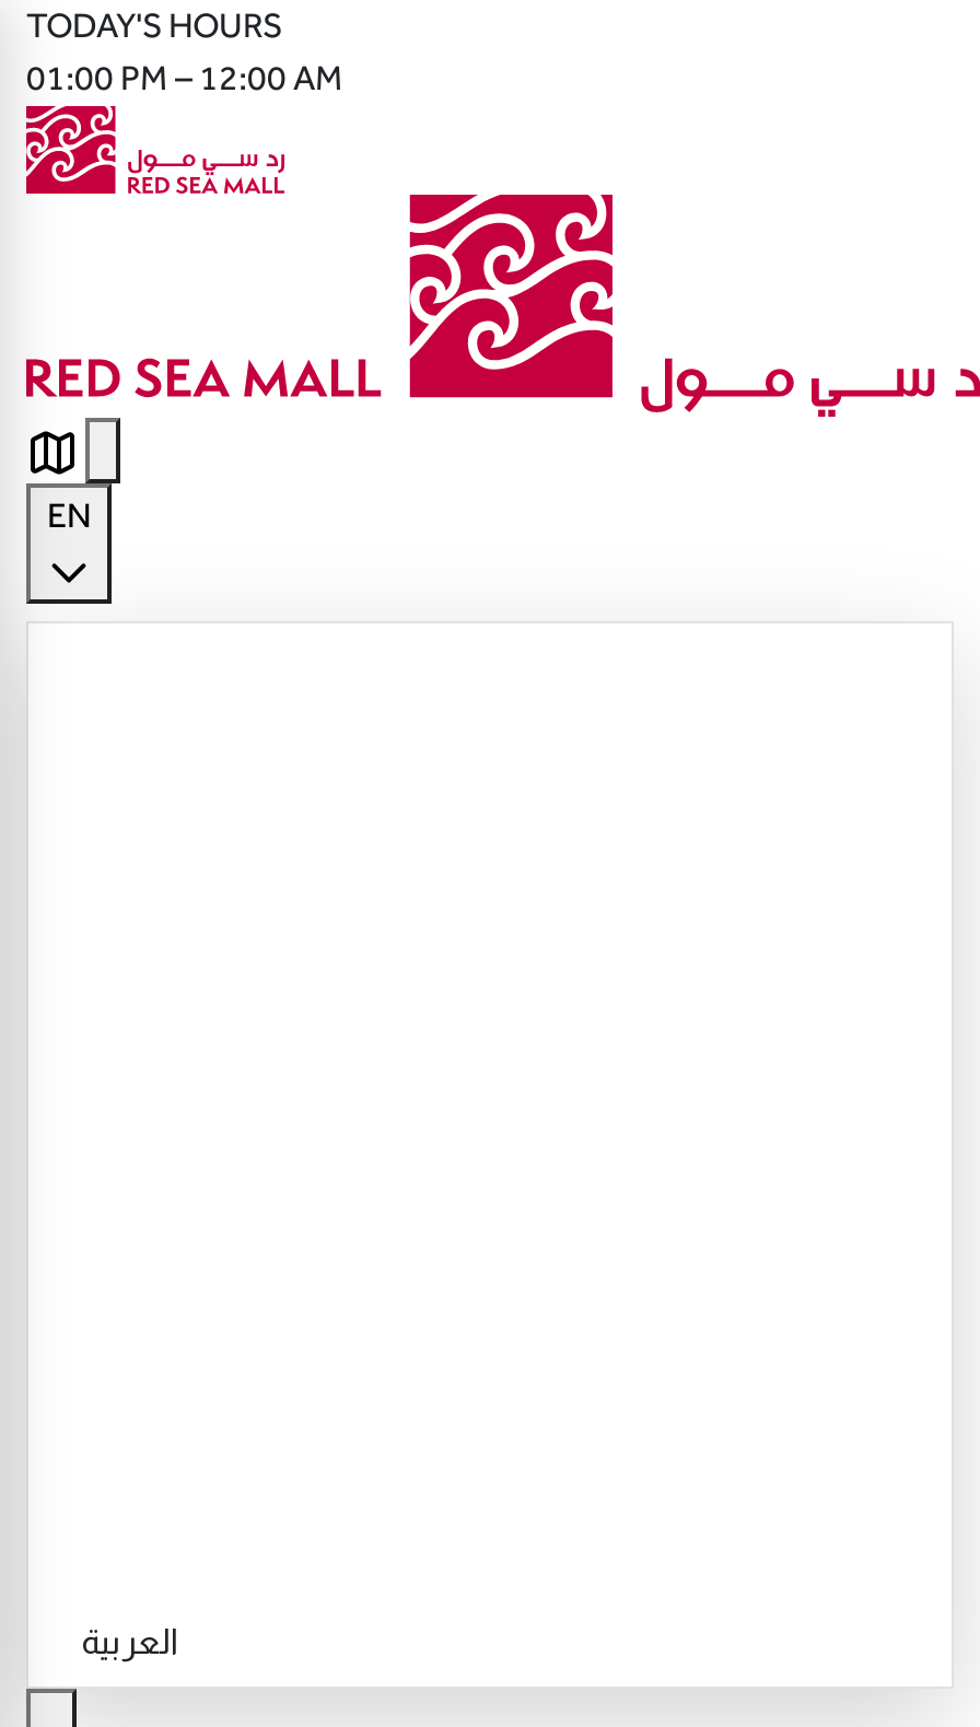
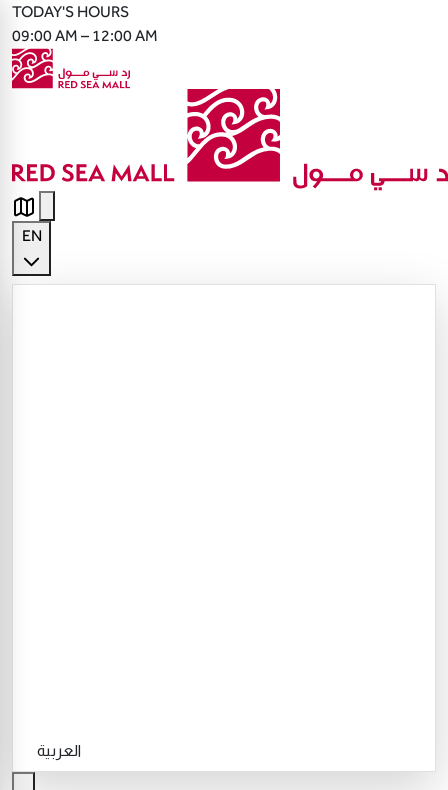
[26,57,343,98] 01:00 PM – 12:00 AM -> [12,26,158,45] 09:00 AM – 12:00 AM

